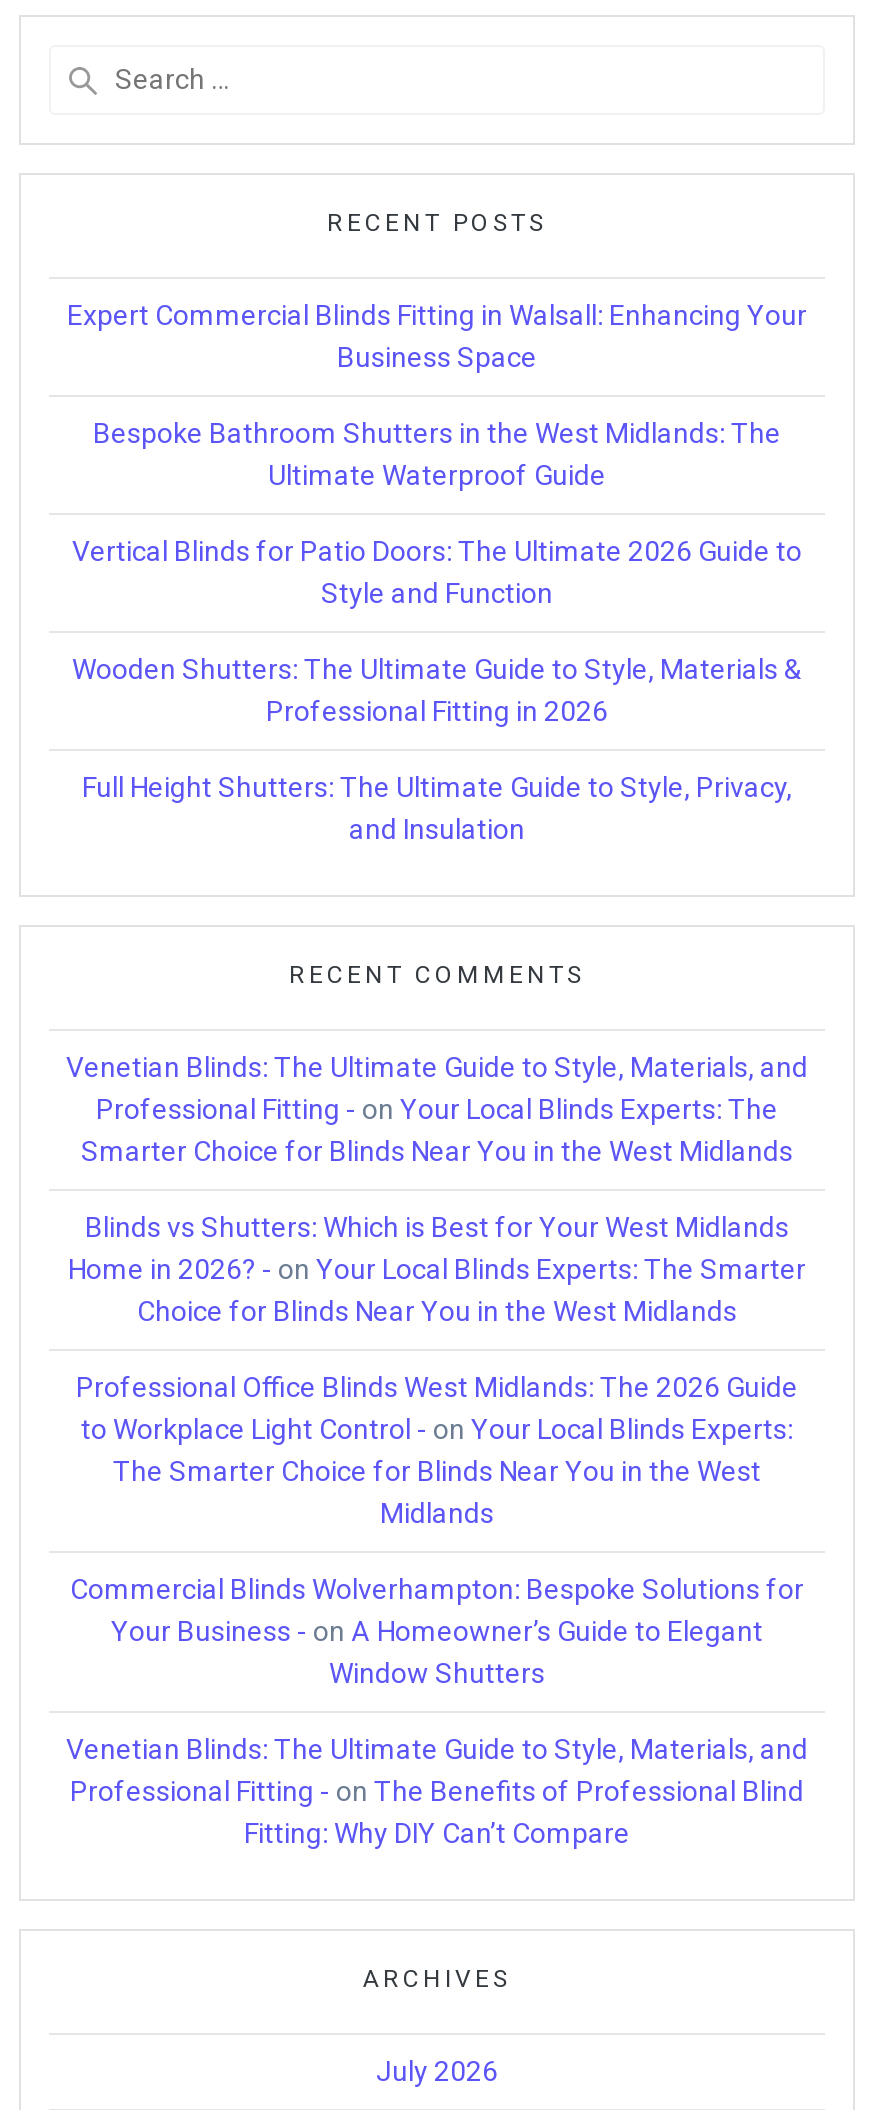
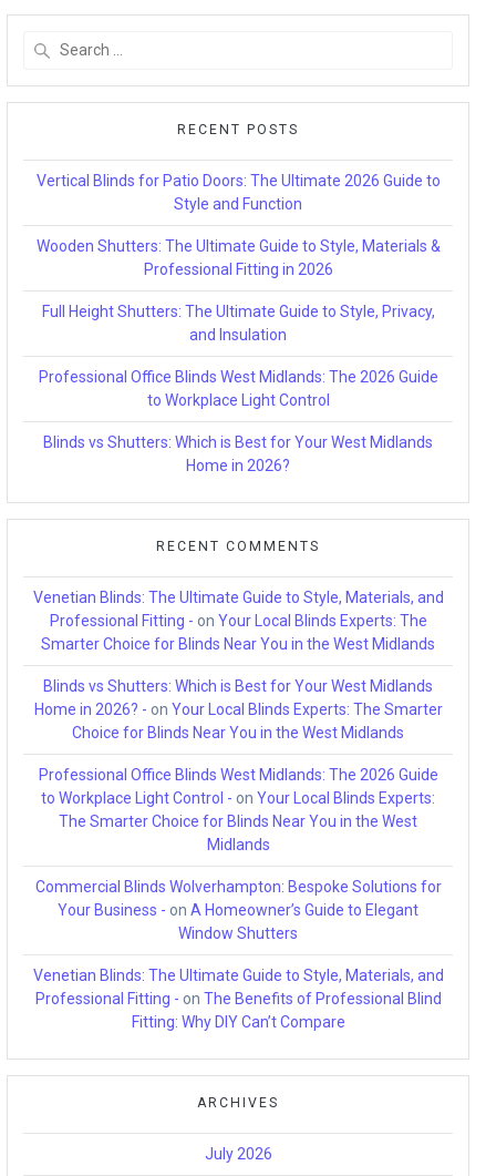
[67,298,807,490] Expert Commercial Blinds Fitting in Walsall: Enhancing Your | Business Space | Bespoke Bathroom Shutters in the West Midlands: The | Ultimate Waterproof Guide -> none
moved [72,534,802,844] -> [36,172,440,343]: Vertical Blinds for Patio Doors: The Ultimate 2026 Guide to | Style and Function | Wooden Shutters: The Ultimate Guide to Style, Materials & | Professional Fitting in 2026 | Full Height Shutters: The Ultimate Guide to Style, Privacy, | and Insulation
none -> [38,368,438,474] Professional Office Blinds West Midlands: The 2026 Guide | to Workplace Light Control | Blinds vs Shutters: Which is Best for Your West Midlands | Home in 2026?

